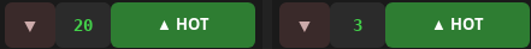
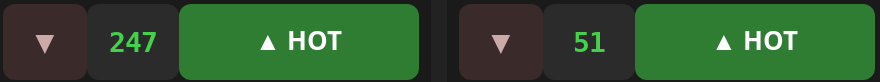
[73,15,93,34] 20 -> [109,26,157,58] 247
[353,15,362,34] 3 -> [573,26,605,58] 51

